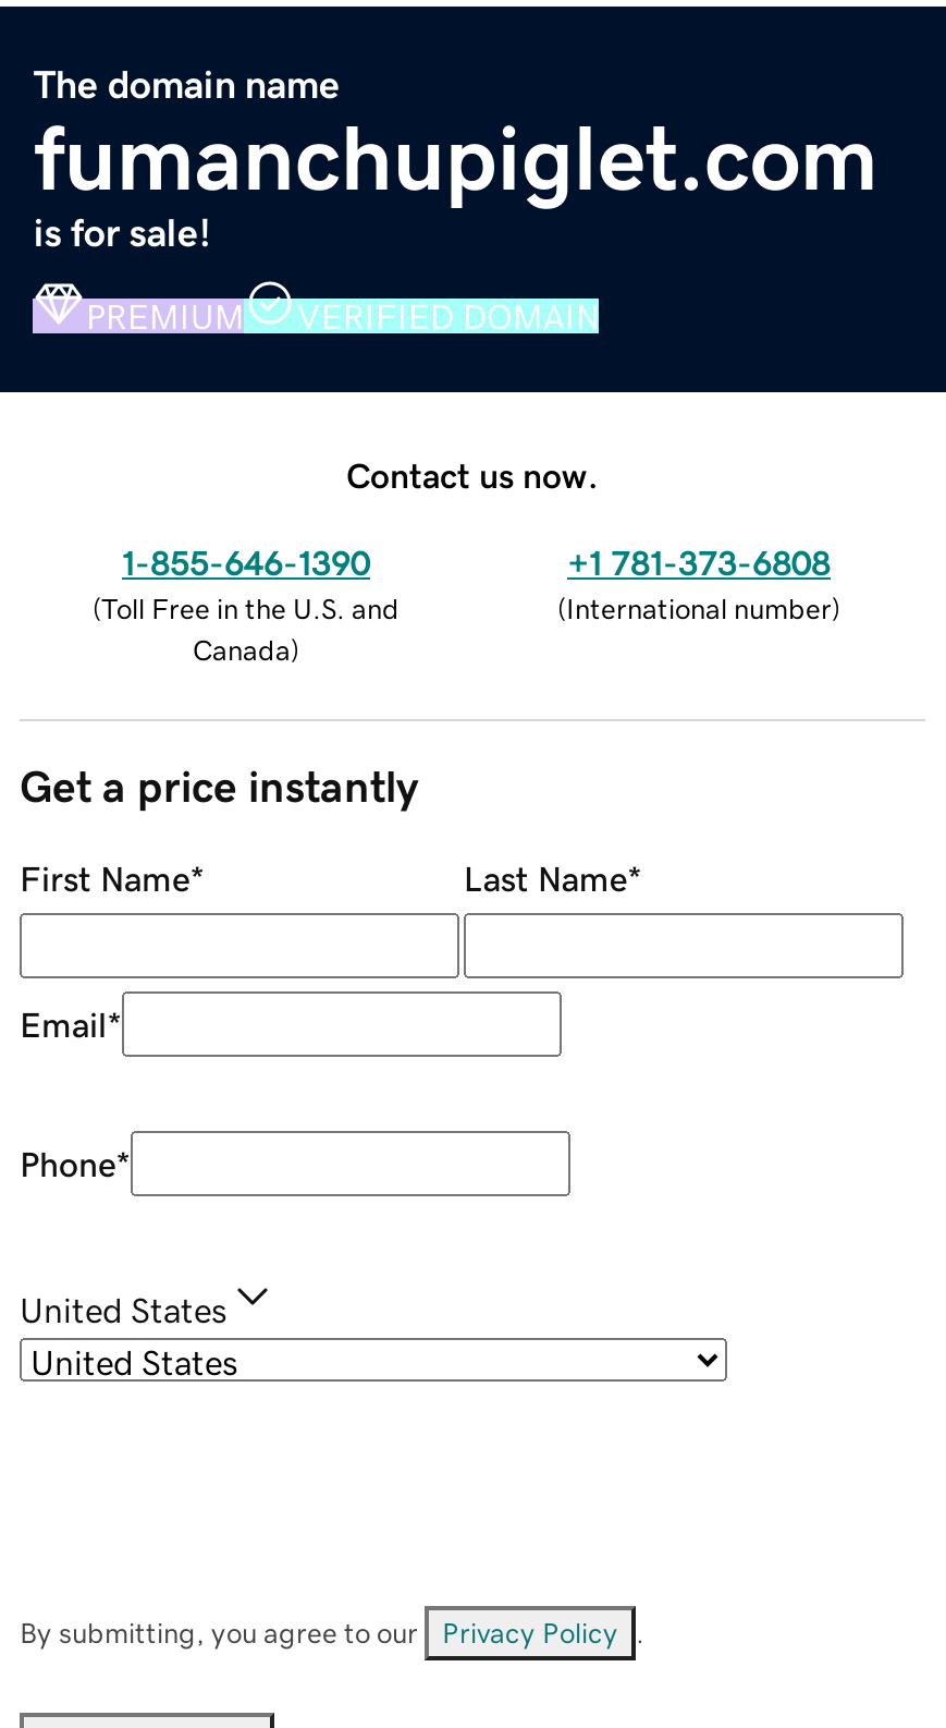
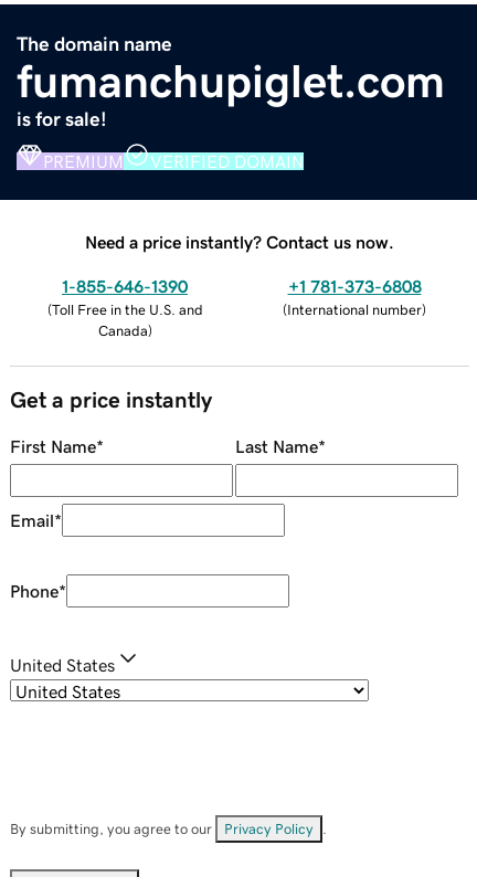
[346,457,599,492] Contact us now. -> [85,233,394,250] Need a price instantly? Contact us now.

